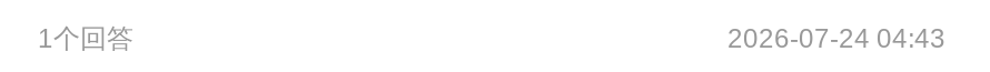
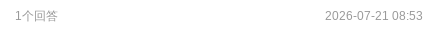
[727,23,946,54] 2026-07-24 04:43 -> [325,9,423,23] 2026-07-21 08:53

